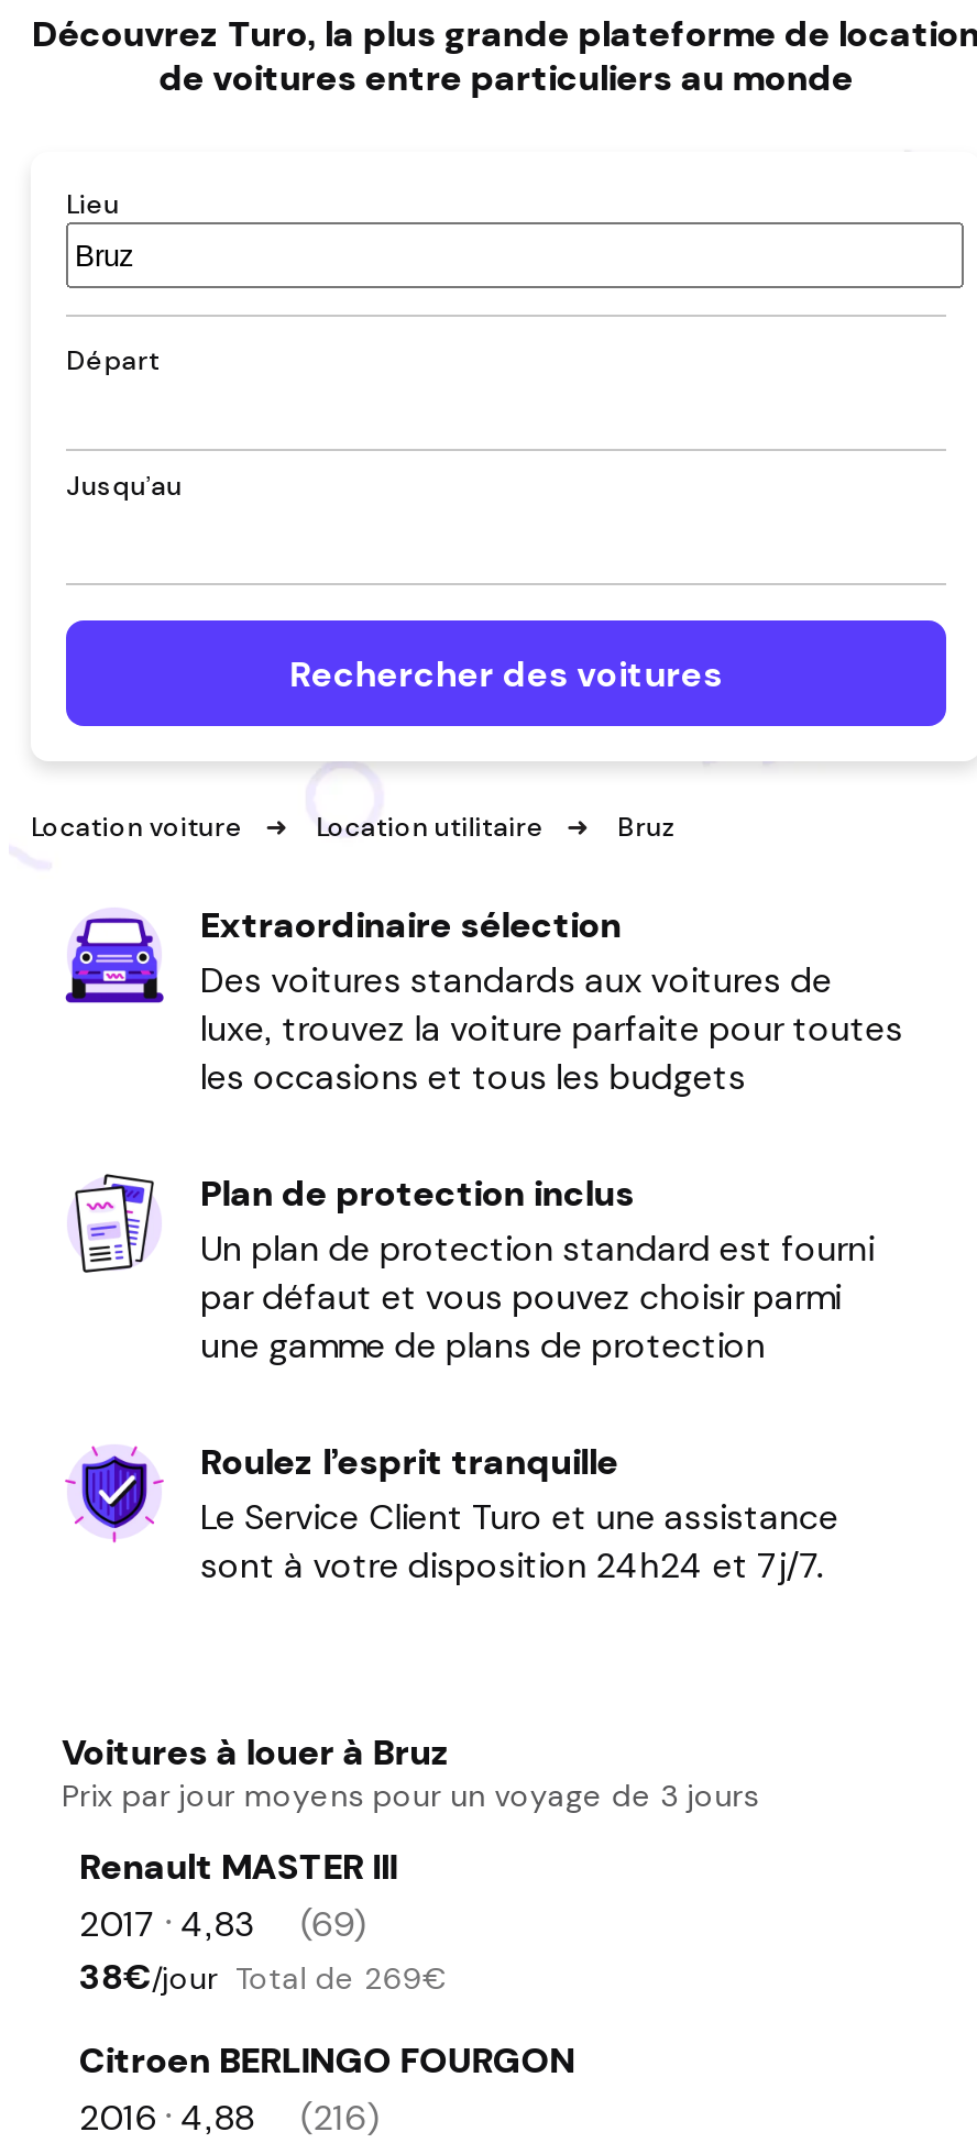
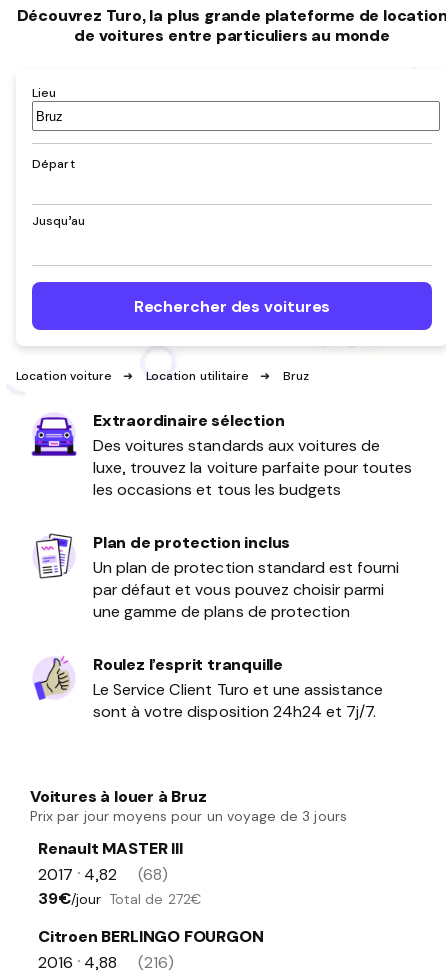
[66,1446,163,1542] [image] -> [33,657,75,701] [image]
[79,1903,253,1943] 2017 • 4,83 -> [38,865,117,883] 2017 • 4,82
[300,1903,366,1943] (69) -> [138,865,168,883] (68)
[79,1956,446,1996] 38€/jour Total de 269€ -> [38,889,202,907] 39€/jour Total de 272€

